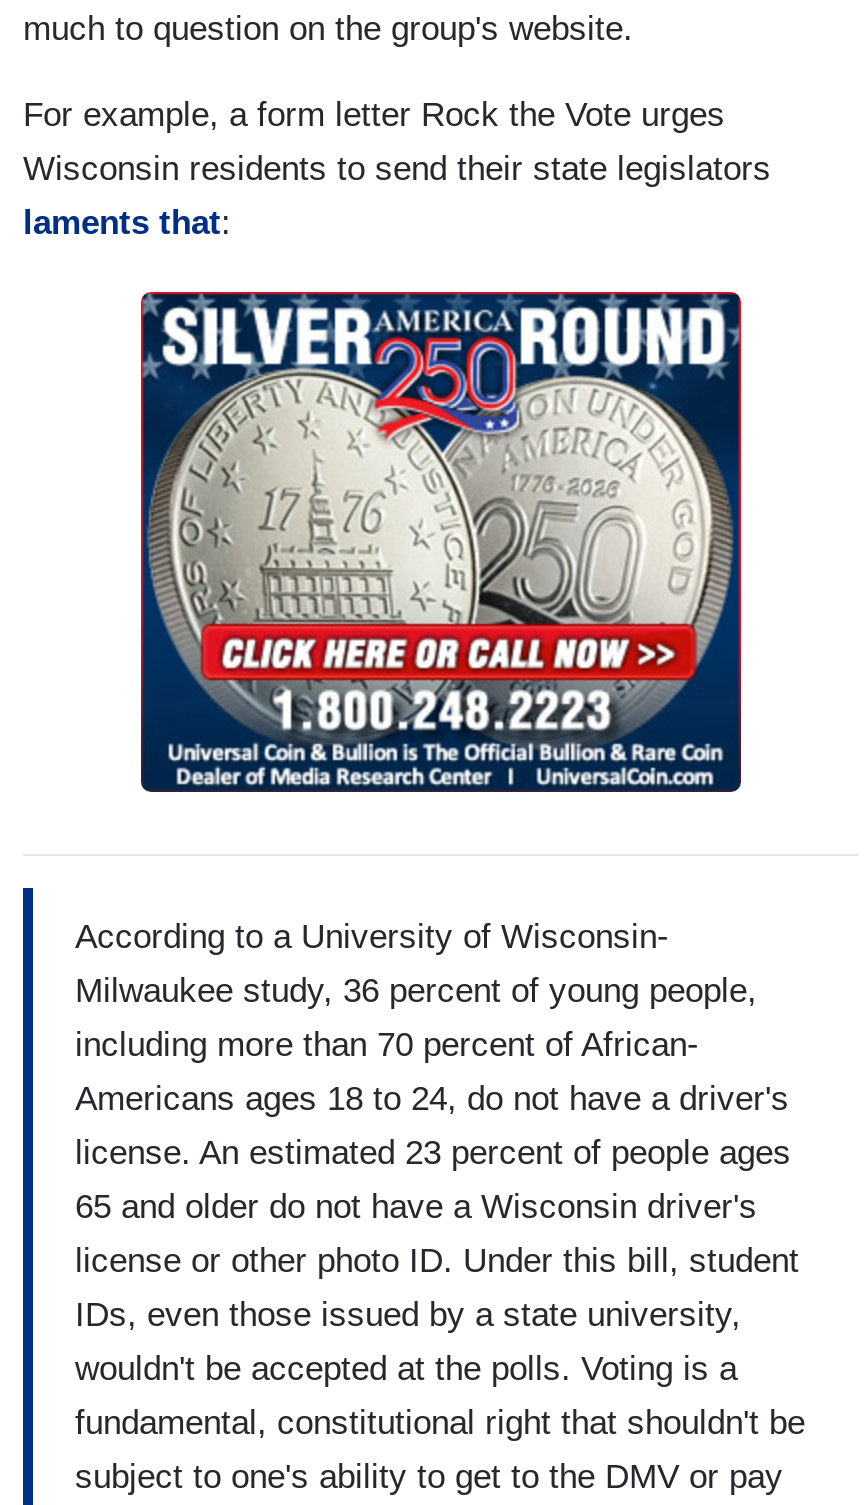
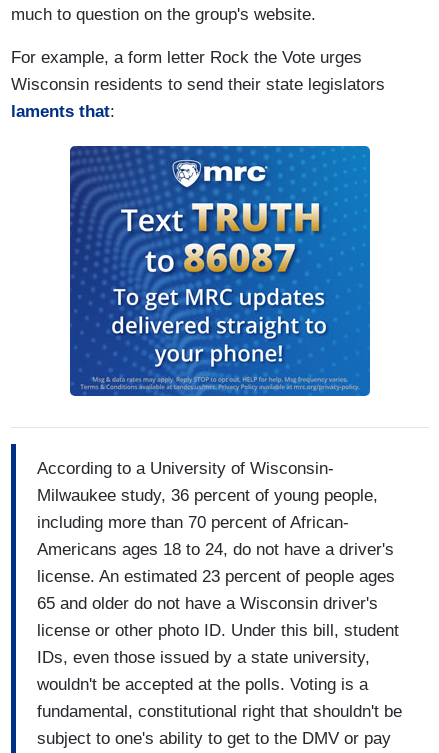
[139,290,743,794] [image] -> [69,145,371,397] [image]

